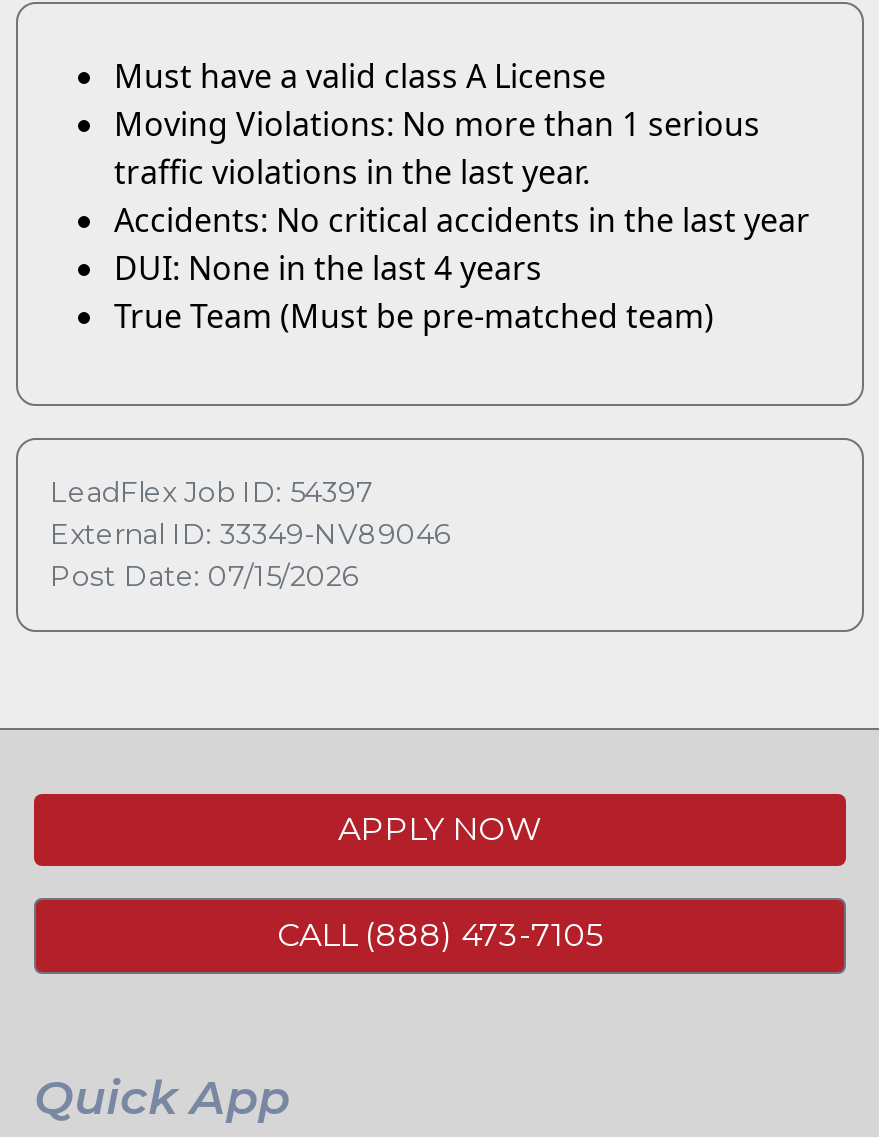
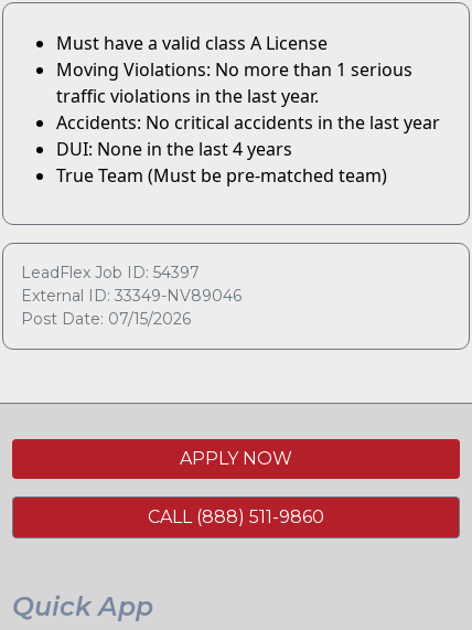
[277,916,603,954] CALL (888) 473-7105 -> [148,506,324,527] CALL (888) 511-9860

